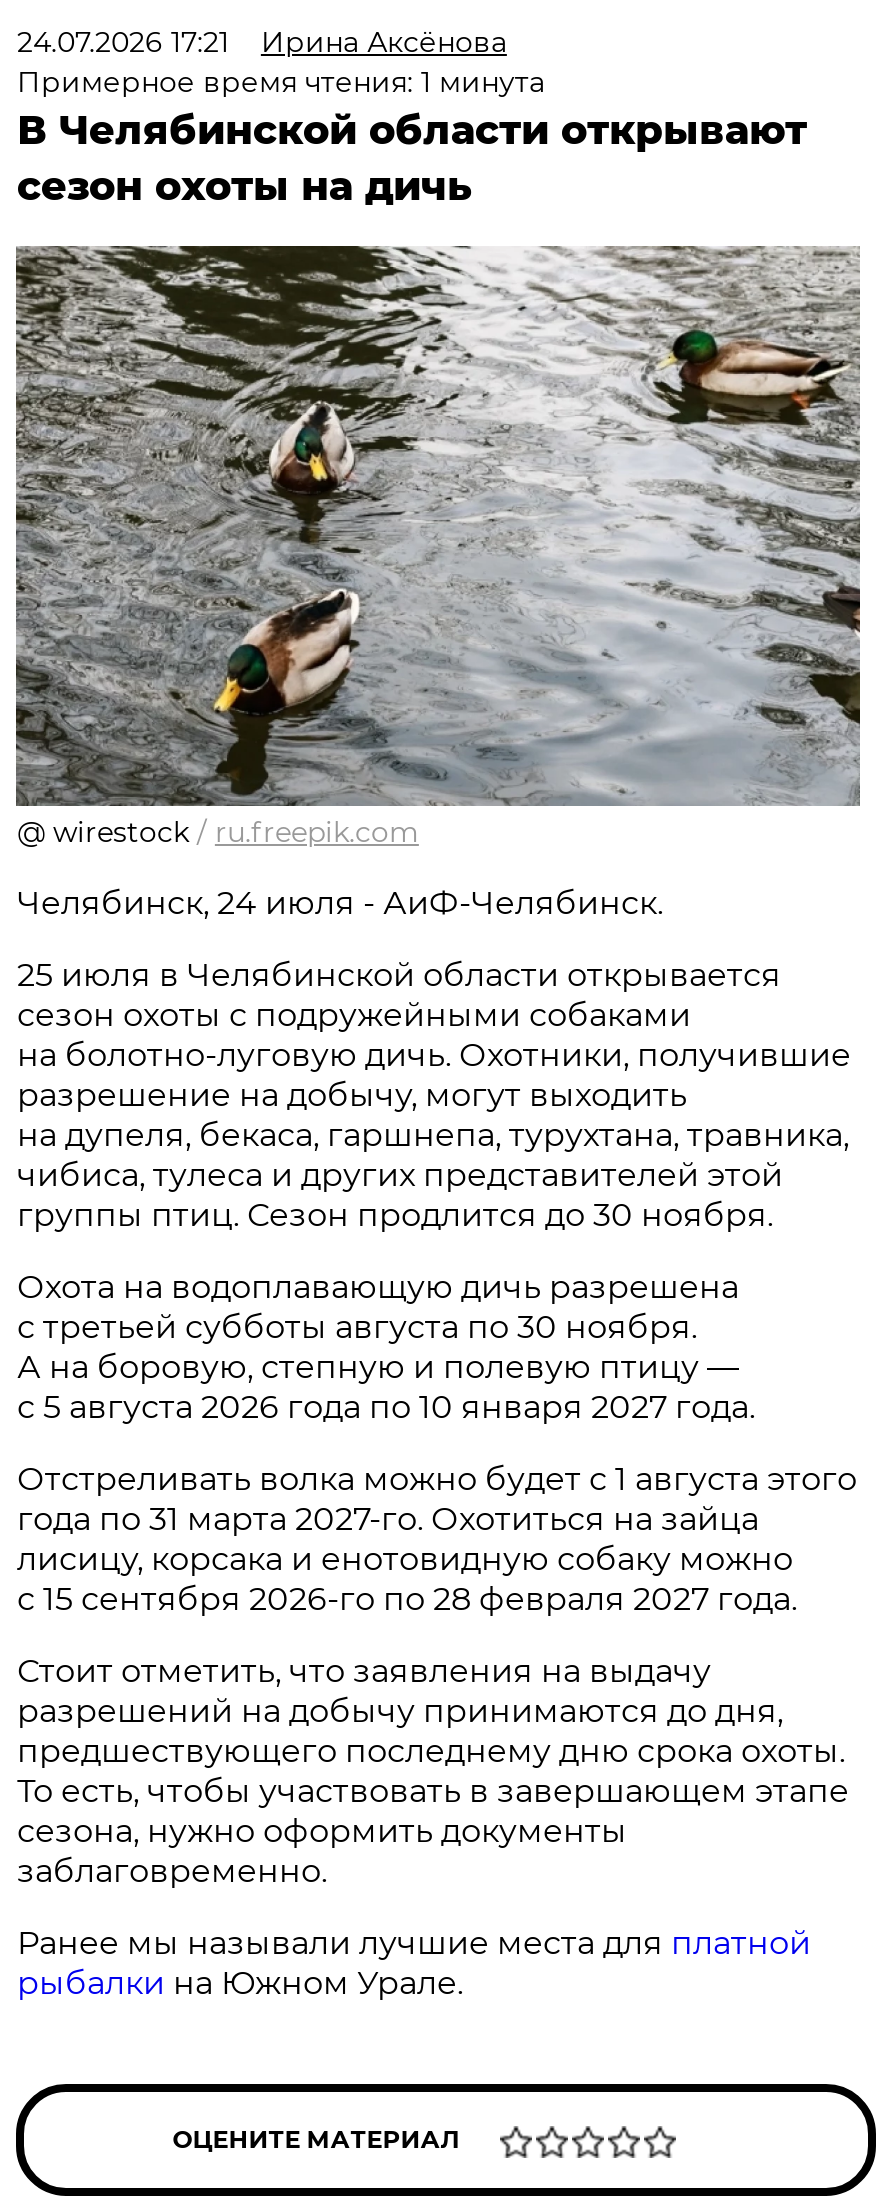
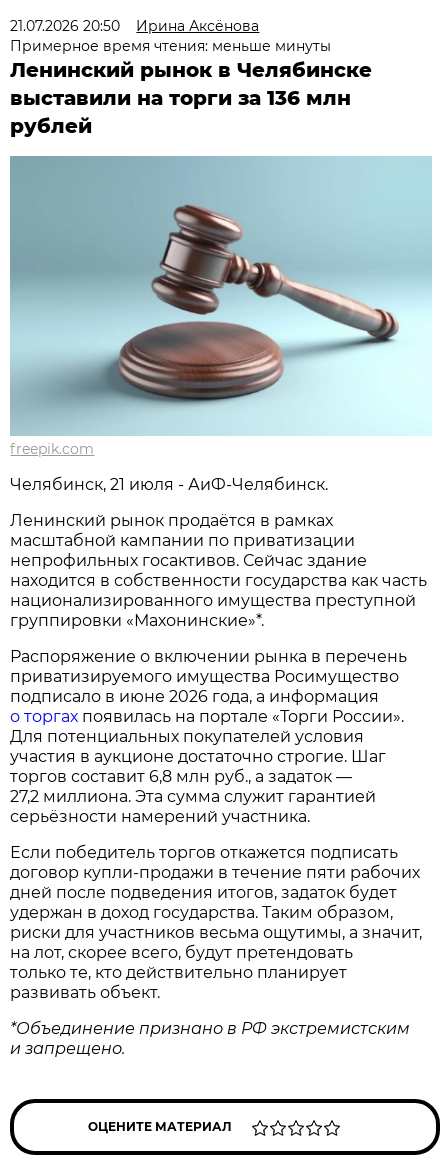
[17,24,507,60] 24.07.2026 17:21 Ирина Аксёнова -> [10,17,259,35] 21.07.2026 20:50 Ирина Аксёнова
[17,64,807,210] Примерное время чтения: 1 минута | В Челябинской области открывают | сезон охоты на дичь -> [10,37,372,138] Примерное время чтения: меньше минуты | Ленинский рынок в Челябинске | выставили на торги за 136 млн | рублей
[14,244,862,2002] [image] | @ wirestock / ru.freepik.com | Челябинск, 24 июля - АиФ-Челябинск. | 25 июля в Челябинской области открывается | сезон охоты с подружейными собаками | на болотно‑луговую дичь. Охотники, получившие | разрешение на добычу, могут выходить | на дупеля, бекаса, гаршнепа, турухтана, травника, | чибиса, тулеса и других представителей этой | группы птиц. Сезон продлится до 30 ноября. | Охота на водоплавающую дичь разрешена | с третьей субботы августа по 30 ноября. | А на боровую, степную и полевую птицу — | с 5 августа 2026 года по 10 января 2027 года. | Отстреливать волка можно будет с 1 августа этого | года по 31 марта 2027-го. Охотиться на зайца | лисицу, корсака и енотовидную собаку можно | с 15 сентября 2026-го по 28 февраля 2027 года. | Стоит отметить, что заявления на выдачу | разрешений на добычу принимаются до дня, | предшествующего последнему дню срока охоты. | То есть, чтобы участвовать в завершающем этапе | сезона, нужно оформить документы | заблаговременно. | Ранее мы называли лучшие места для платной | рыбалки на Южном Урале. -> [9,155,432,1058] [image] | freepik.com | Челябинск, 21 июля - АиФ-Челябинск. | Ленинский рынок продаётся в рамках | масштабной кампании по приватизации | непрофильных госактивов. Сейчас здание | находится в собственности государства как часть | национализированного имущества преступной | группировки «Махонинские»*. | Распоряжение о включении рынка в перечень | приватизируемого имущества Росимущество | подписало в июне 2026 года, а информация | о торгах появилась на портале «Торги России». | Для потенциальных покупателей условия | участия в аукционе достаточно строгие. Шаг | торгов составит 6,8 млн руб., а задаток — | 27,2 миллиона. Эта сумма служит гарантией | серьёзности намерений участника. | Если победитель торгов откажется подписать | договор купли‑продажи в течение пяти рабочих | дней после подведения итогов, задаток будет | удержан в доход государства. Таким образом, | риски для участников весьма ощутимы, а значит, | на лот, скорее всего, будут претендовать | только те, кто действительно планирует | развивать объект. | *Объединение признано в РФ экстремистским | и запрещено.

